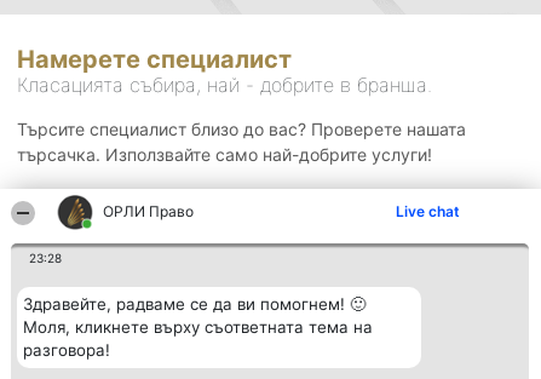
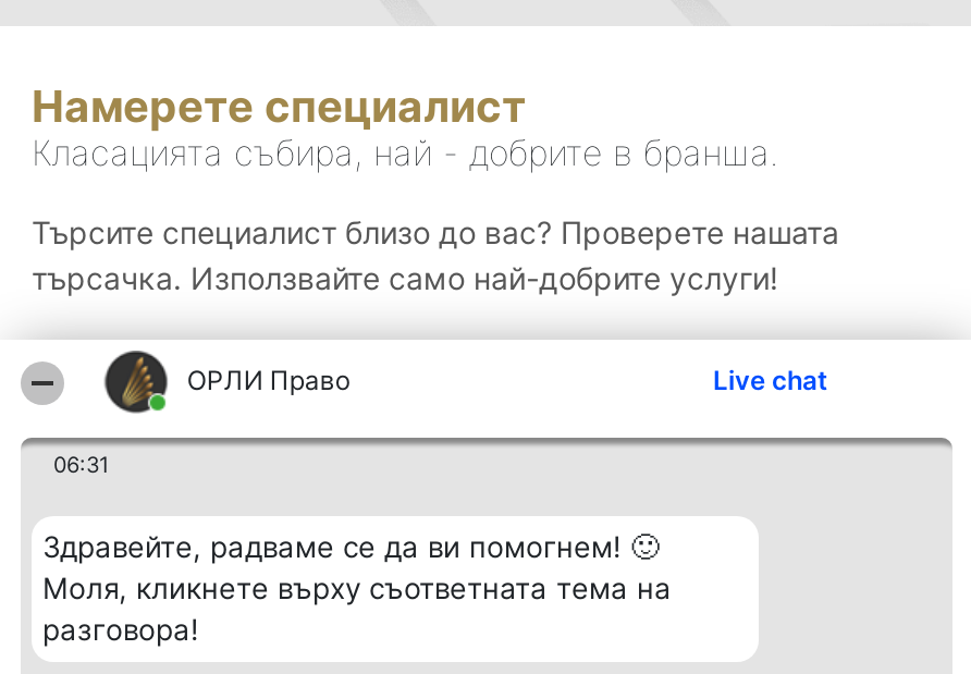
[29,251,62,265] 23:28 -> [53,451,110,477] 06:31

